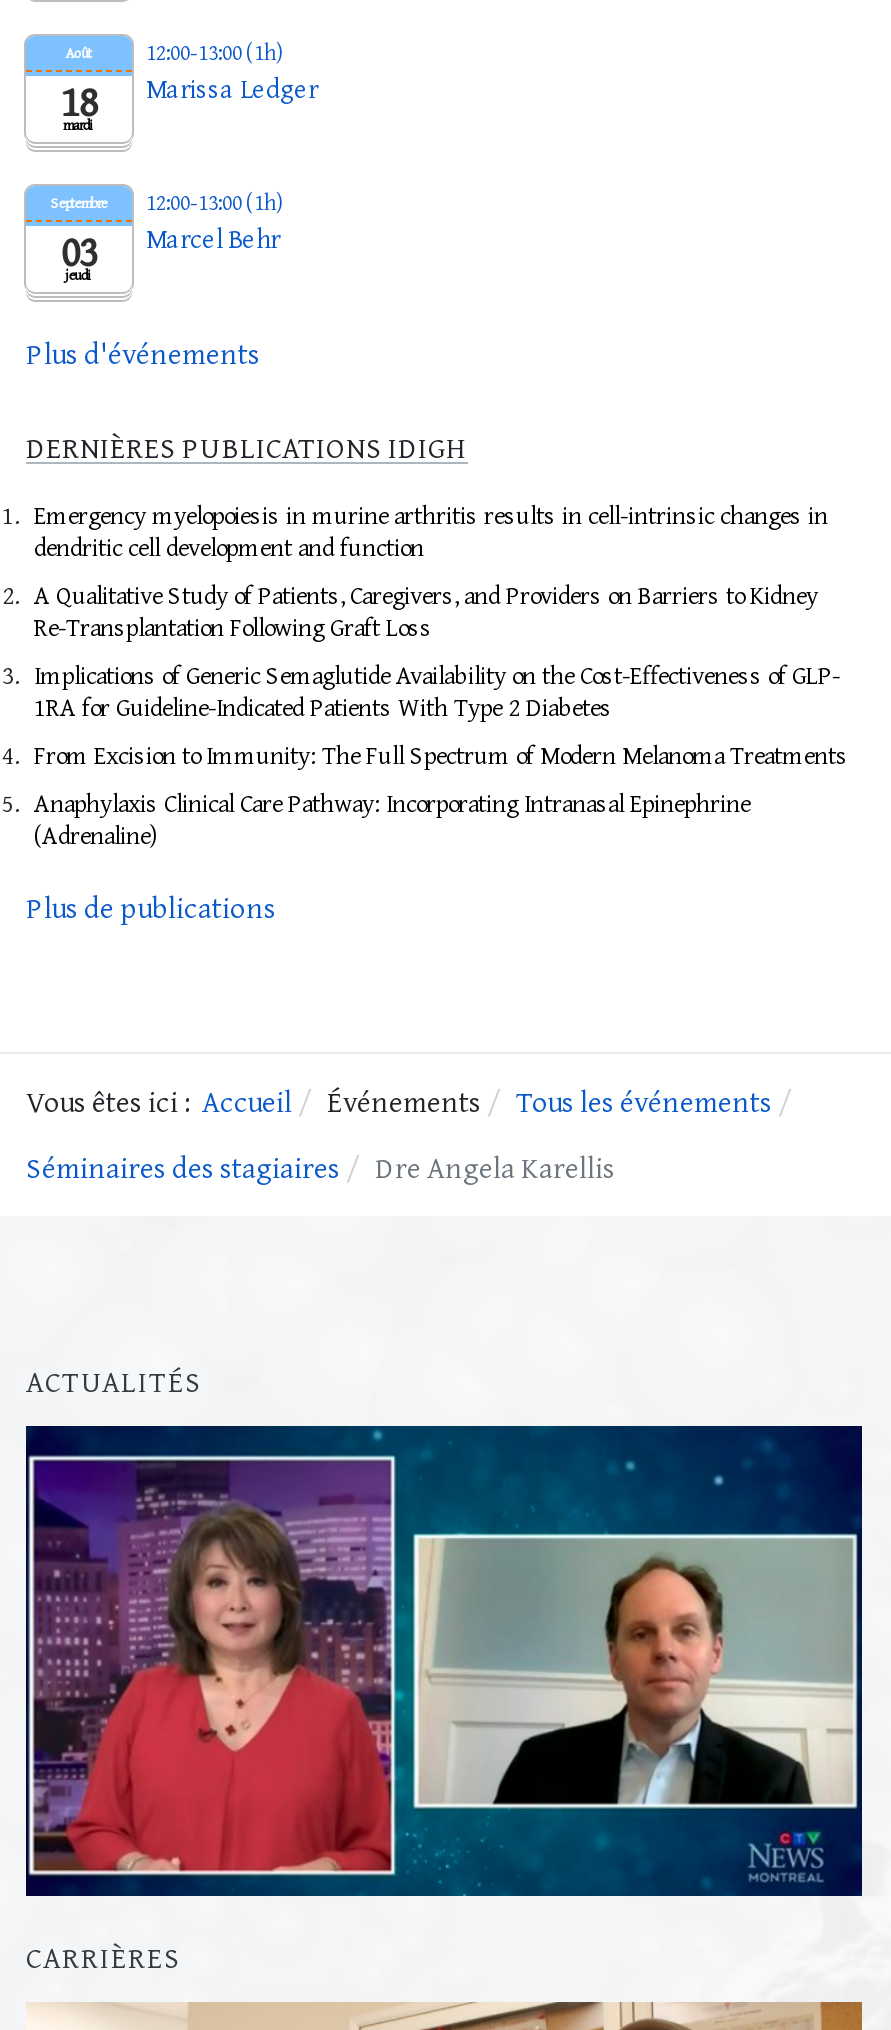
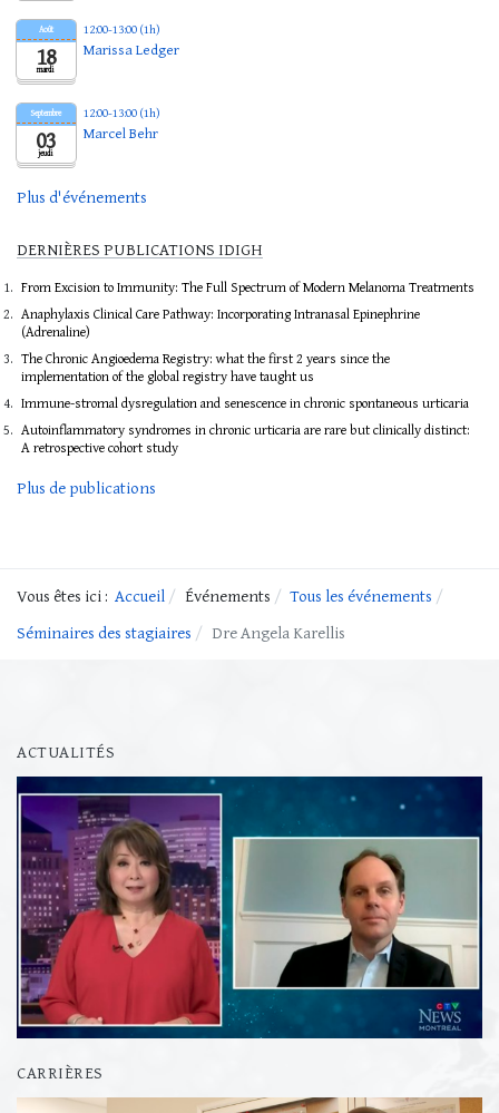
[34,496,840,726] Emergency myelopoiesis in murine arthritis results in cell-intrinsic changes in | dendritic cell development and function | A Qualitative Study of Patients, Caregivers, and Providers on Barriers to Kidney | Re-Transplantation Following Graft Loss | Implications of Generic Semaglutide Availability on the Cost-Effectiveness of GLP- | 1RA for Guideline-Indicated Patients With Type 2 Diabetes -> none
moved [34,736,848,854] -> [21,277,474,342]: From Excision to Immunity: The Full Spectrum of Modern Melanoma Treatments | Anaphylaxis Clinical Care Pathway: Incorporating Intranasal Epinephrine | (Adrenaline)
none -> [21,348,470,458] The Chronic Angioedema Registry: what the first 2 years since the | implementation of the global registry have taught us | Immune-stromal dysregulation and senescence in chronic spontaneous urticaria | Autoinflammatory syndromes in chronic urticaria are rare but clinically distinct: | A retrospective cohort study

